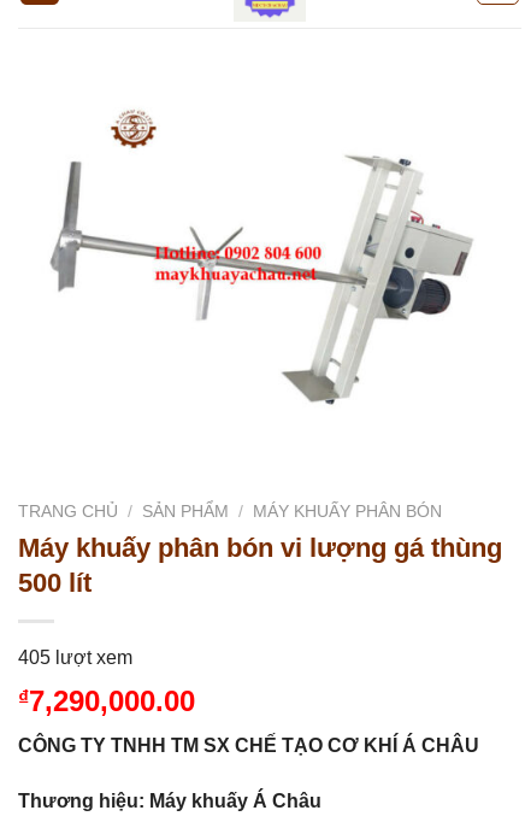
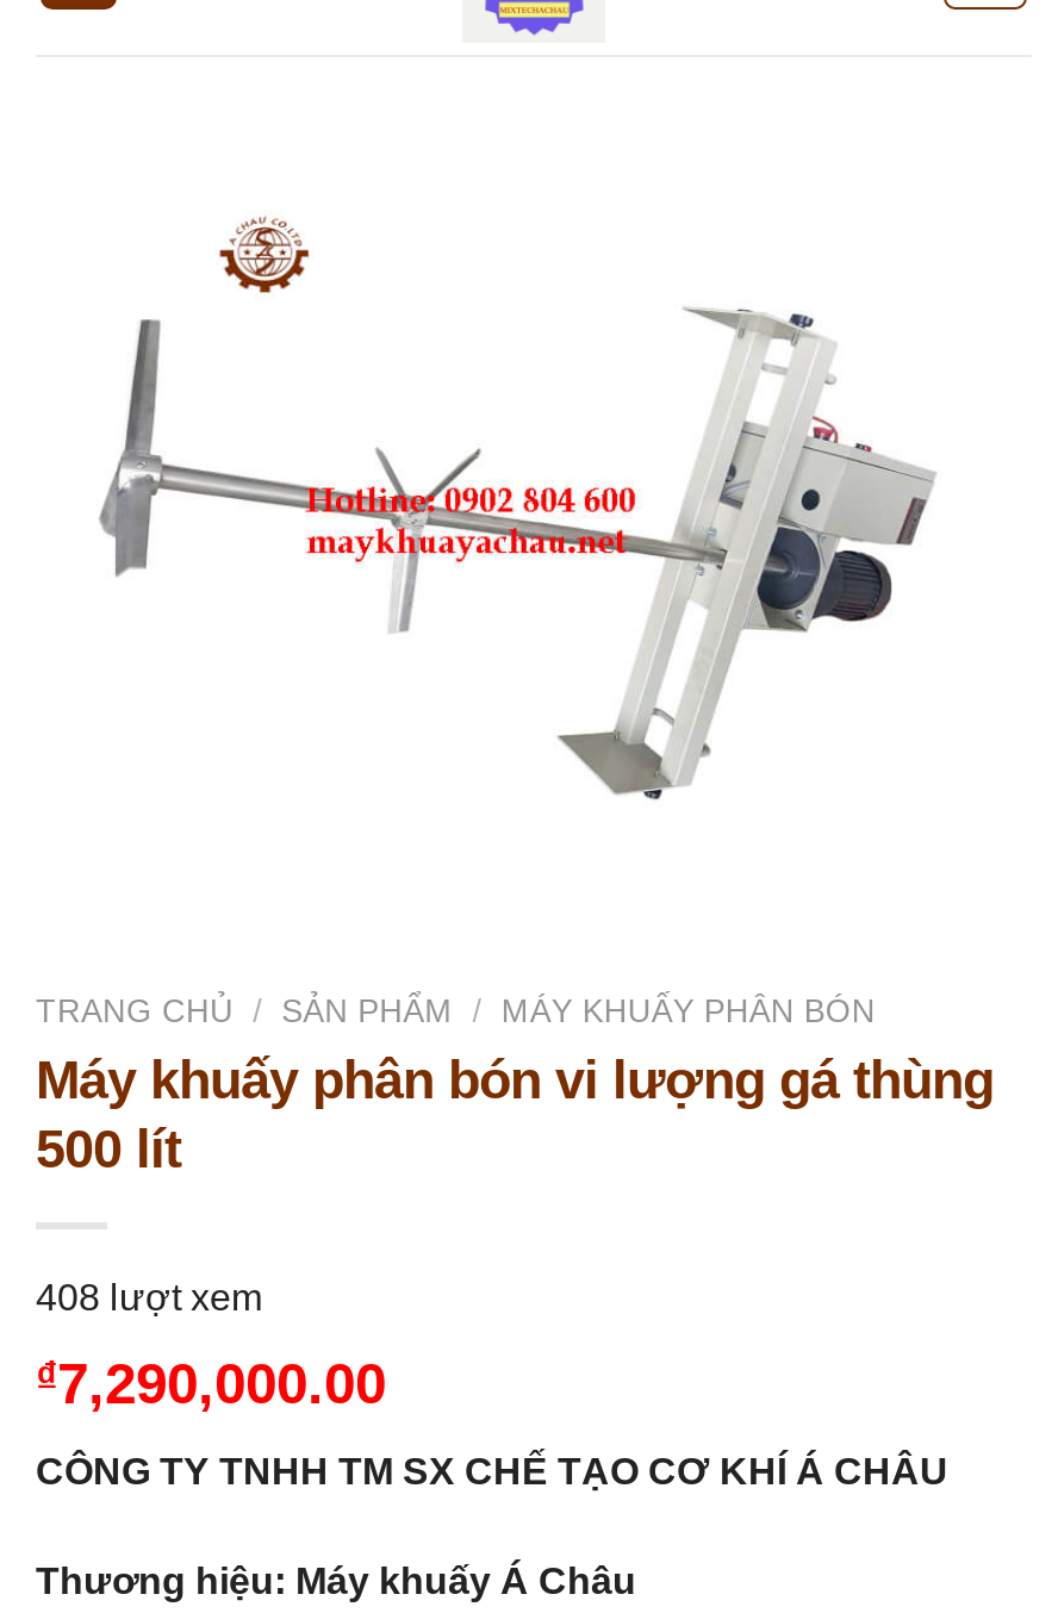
[18,647,132,667] 405 lượt xem -> [36,1278,262,1318] 408 lượt xem

